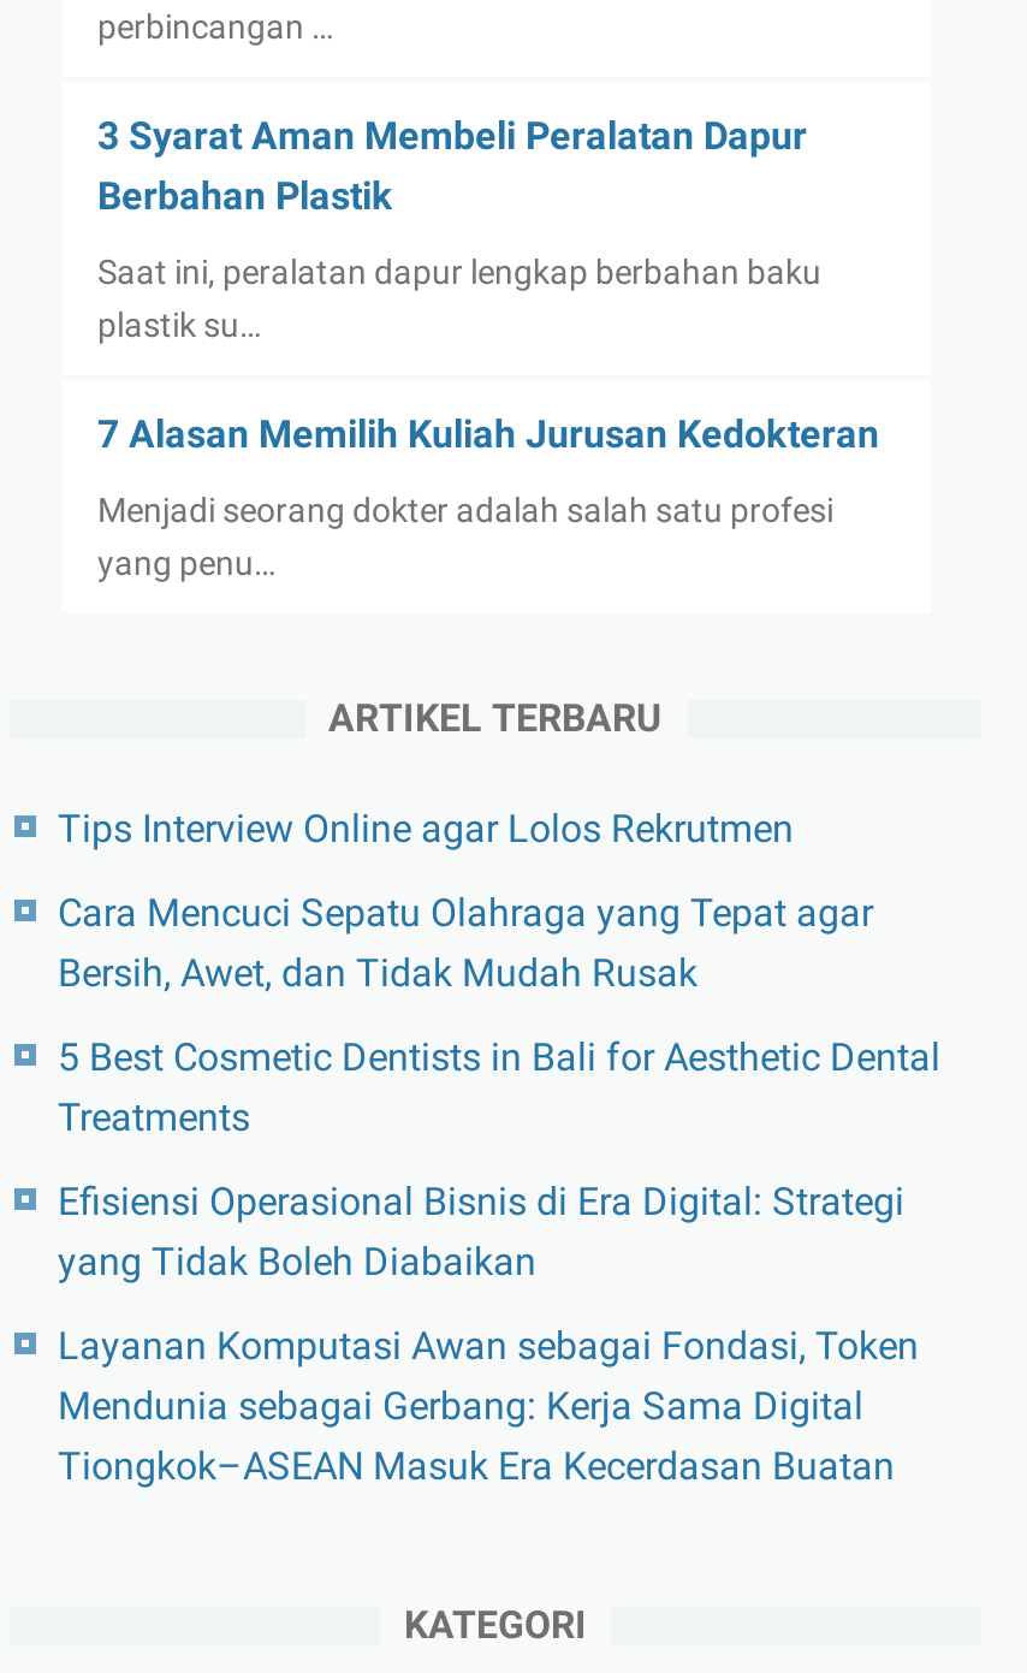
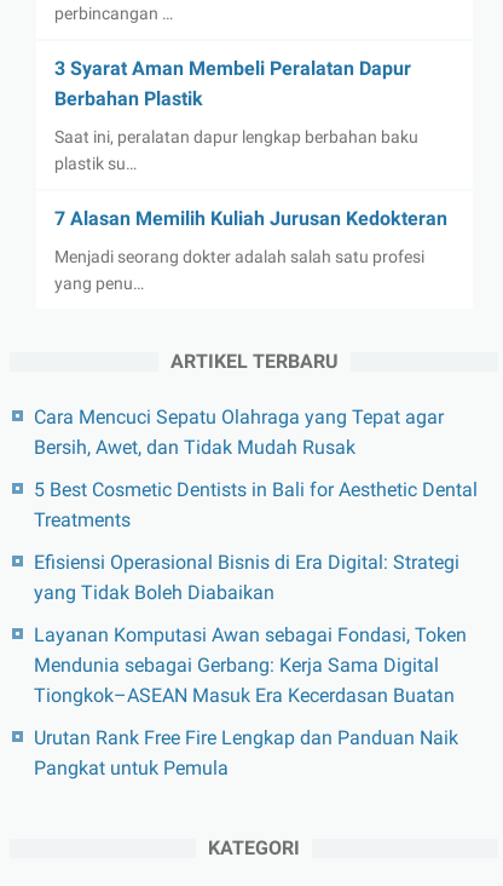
[58,807,794,853] Tips Interview Online agar Lolos Rekrutmen -> none
moved [58,891,940,1490] -> [34,406,478,707]: Cara Mencuci Sepatu Olahraga yang Tepat agar | Bersih, Awet, dan Tidak Mudah Rusak | 5 Best Cosmetic Dentists in Bali for Aesthetic Dental | ... | Mendunia sebagai Gerbang: Kerja Sama Digital | Tiongkok–ASEAN Masuk Era Kecerdasan Buatan
none -> [34,727,458,780] Urutan Rank Free Fire Lengkap dan Panduan Naik | Pangkat untuk Pemula

